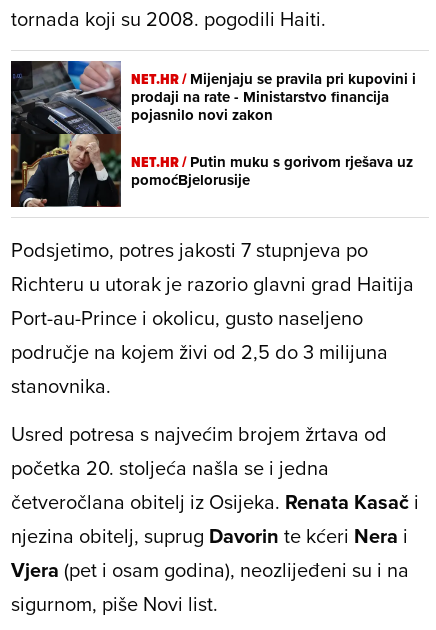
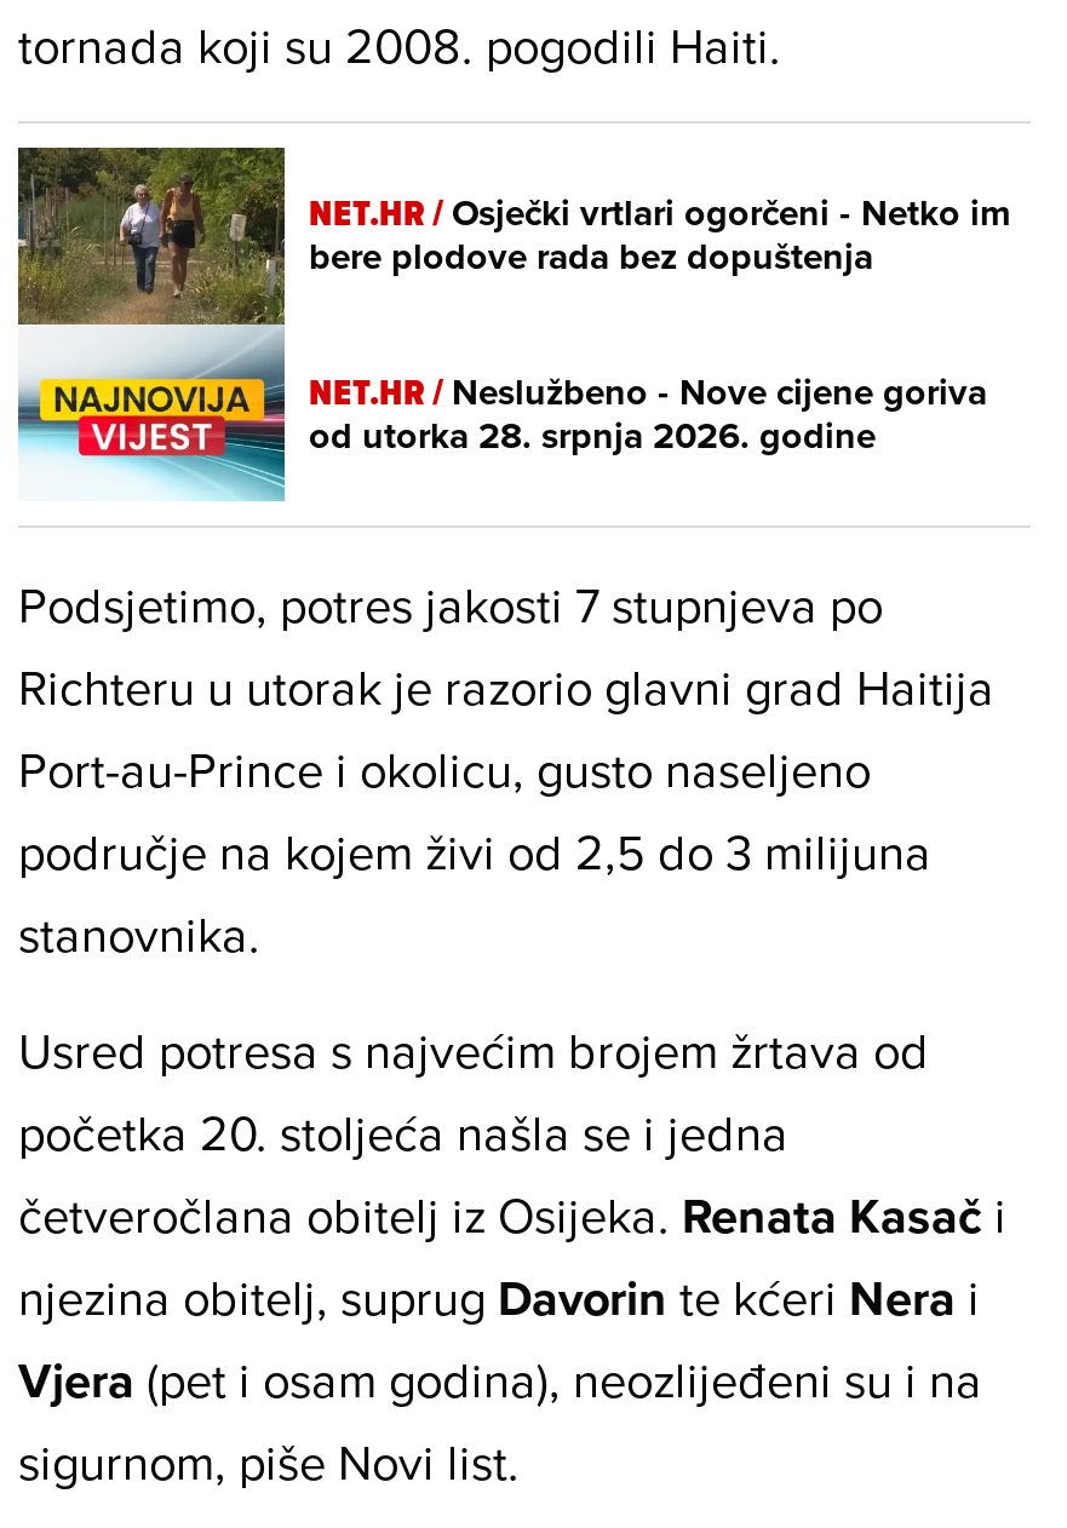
[10,60,416,208] [image] | NET.HR / Mijenjaju se pravila pri kupovini i | prodaji na rate - Ministarstvo financija | pojasnilo novi zakon -> [16,145,1011,504] [image] | NET.HR / Osječki vrtlari ogorčeni - Netko im | bere plodove rada bez dopuštenja
[131,151,413,191] NET.HR / Putin muku s gorivom rješava uz | pomoćBjelorusije -> [309,365,987,462] NET.HR / Neslužbeno - Nove cijene goriva | od utorka 28. srpnja 2026. godine

